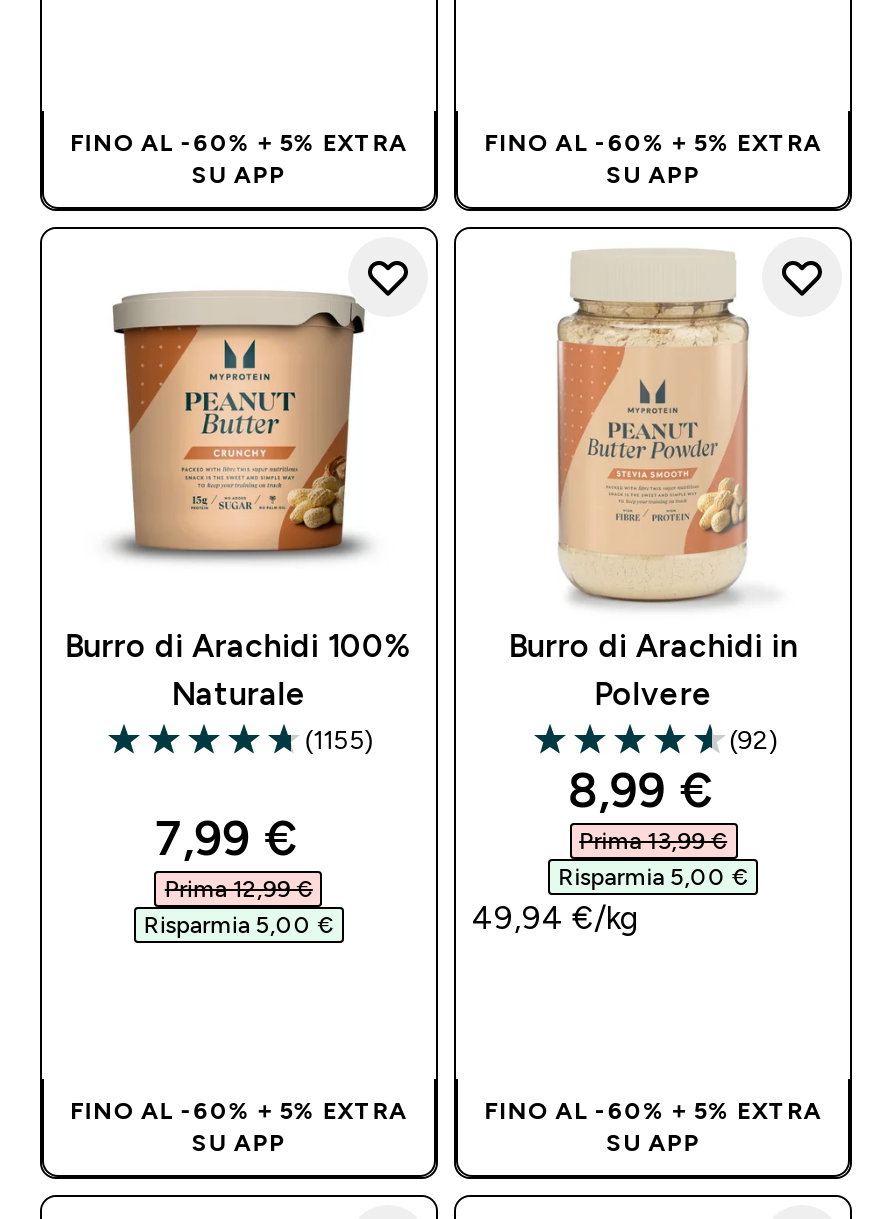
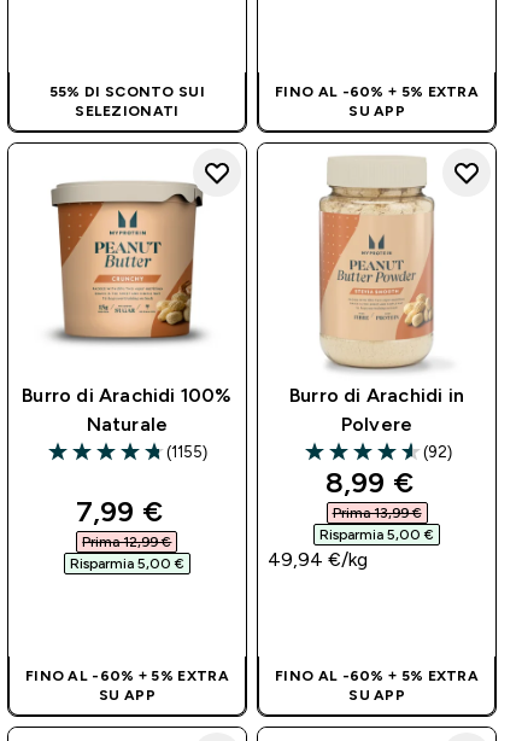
[70,129,408,189] FINO AL -60% + 5% EXTRA | SU APP -> [49,84,205,120] 55% DI SCONTO SUI | SELEZIONATI

